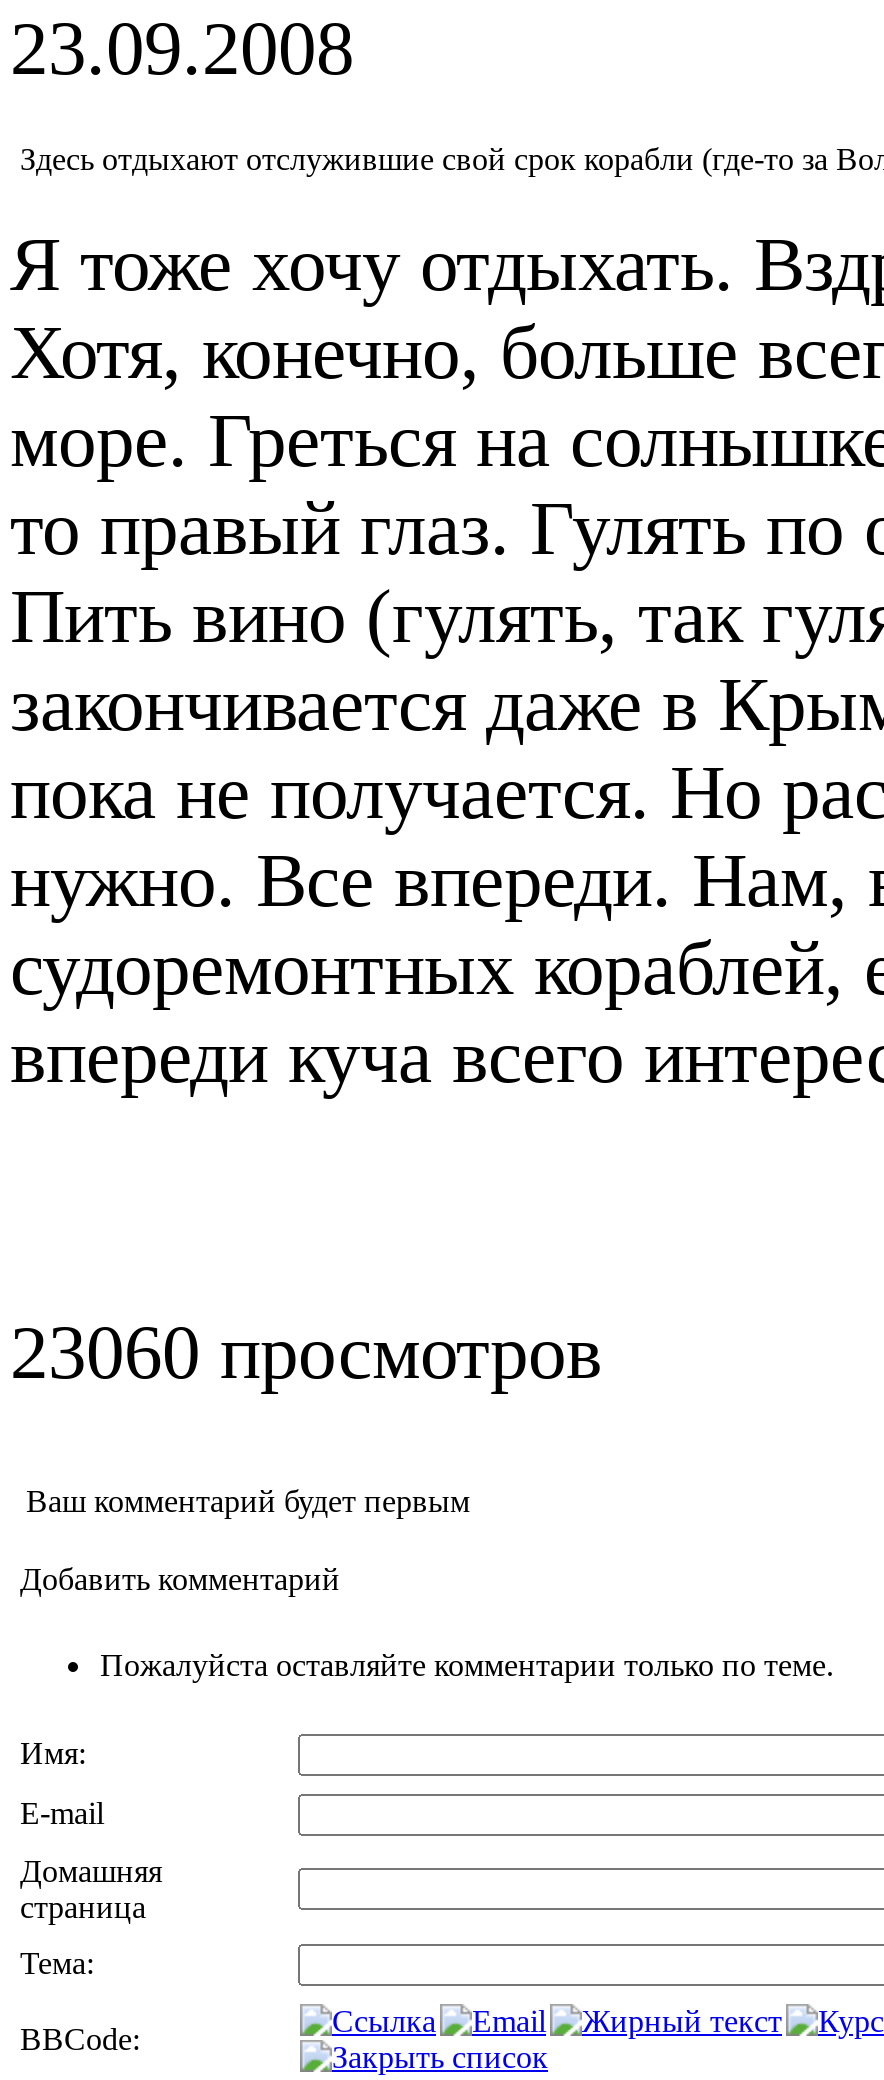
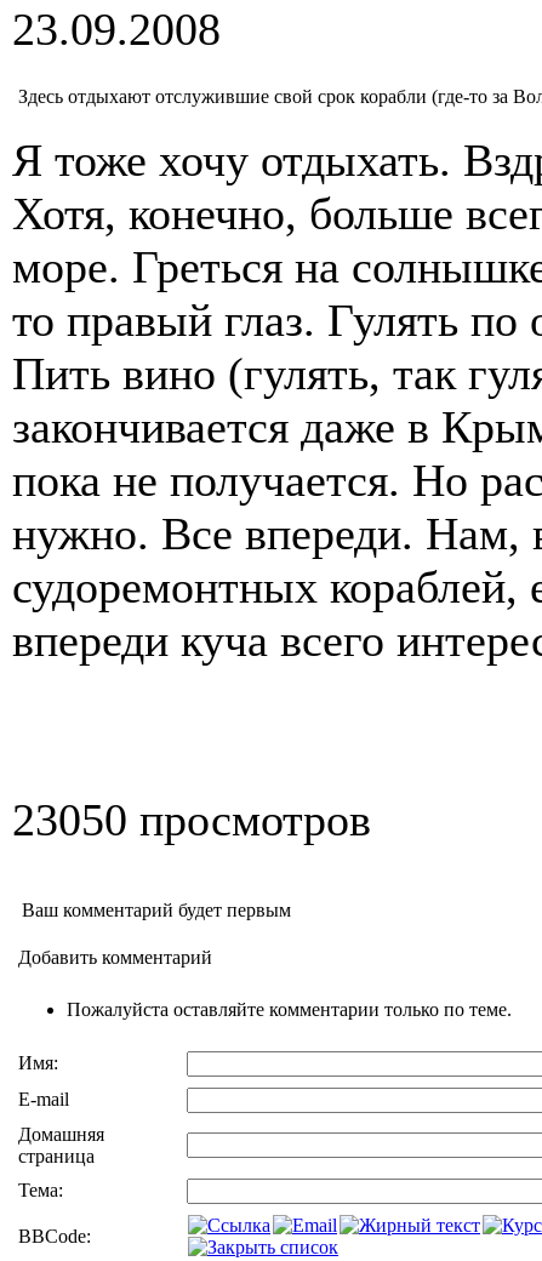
[10,1310,602,1394] 23060 просмотров -> [12,794,371,845] 23050 просмотров

